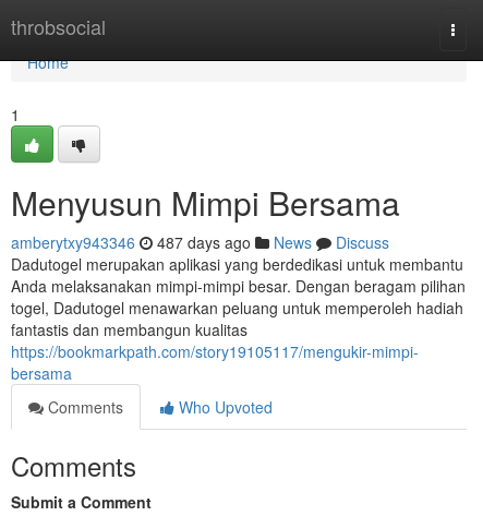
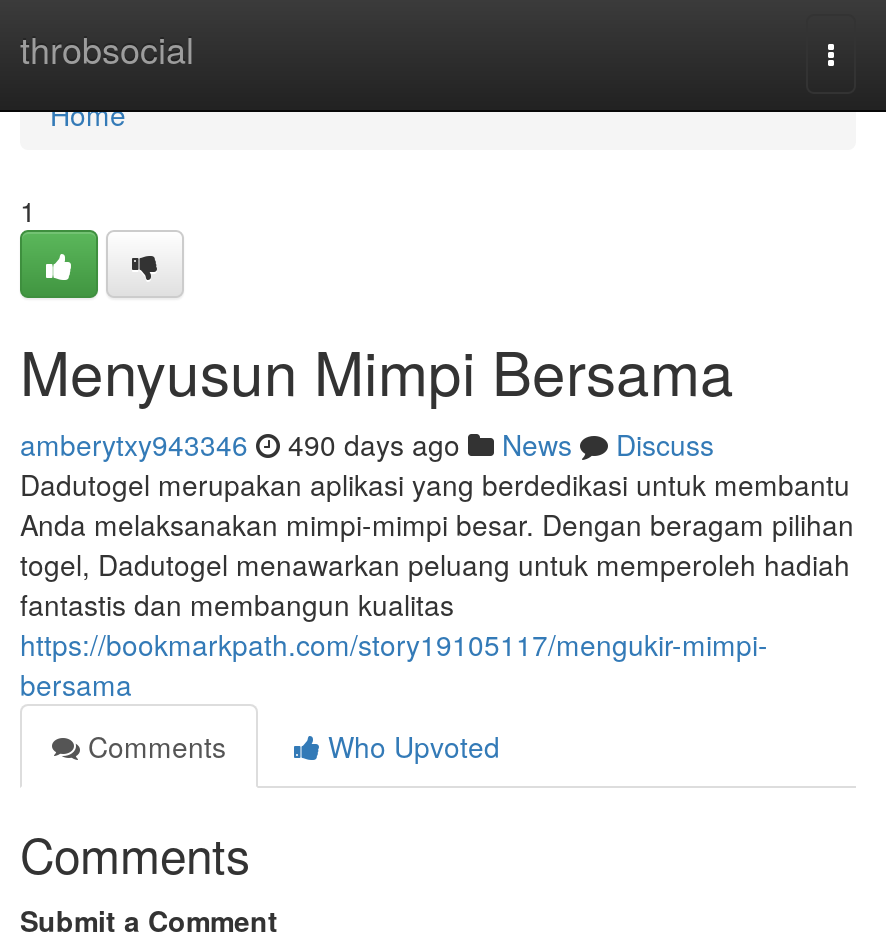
[11,231,389,253] amberytxy943346 487 days ago News Discuss -> [20,424,714,464] amberytxy943346 490 days ago News Discuss

